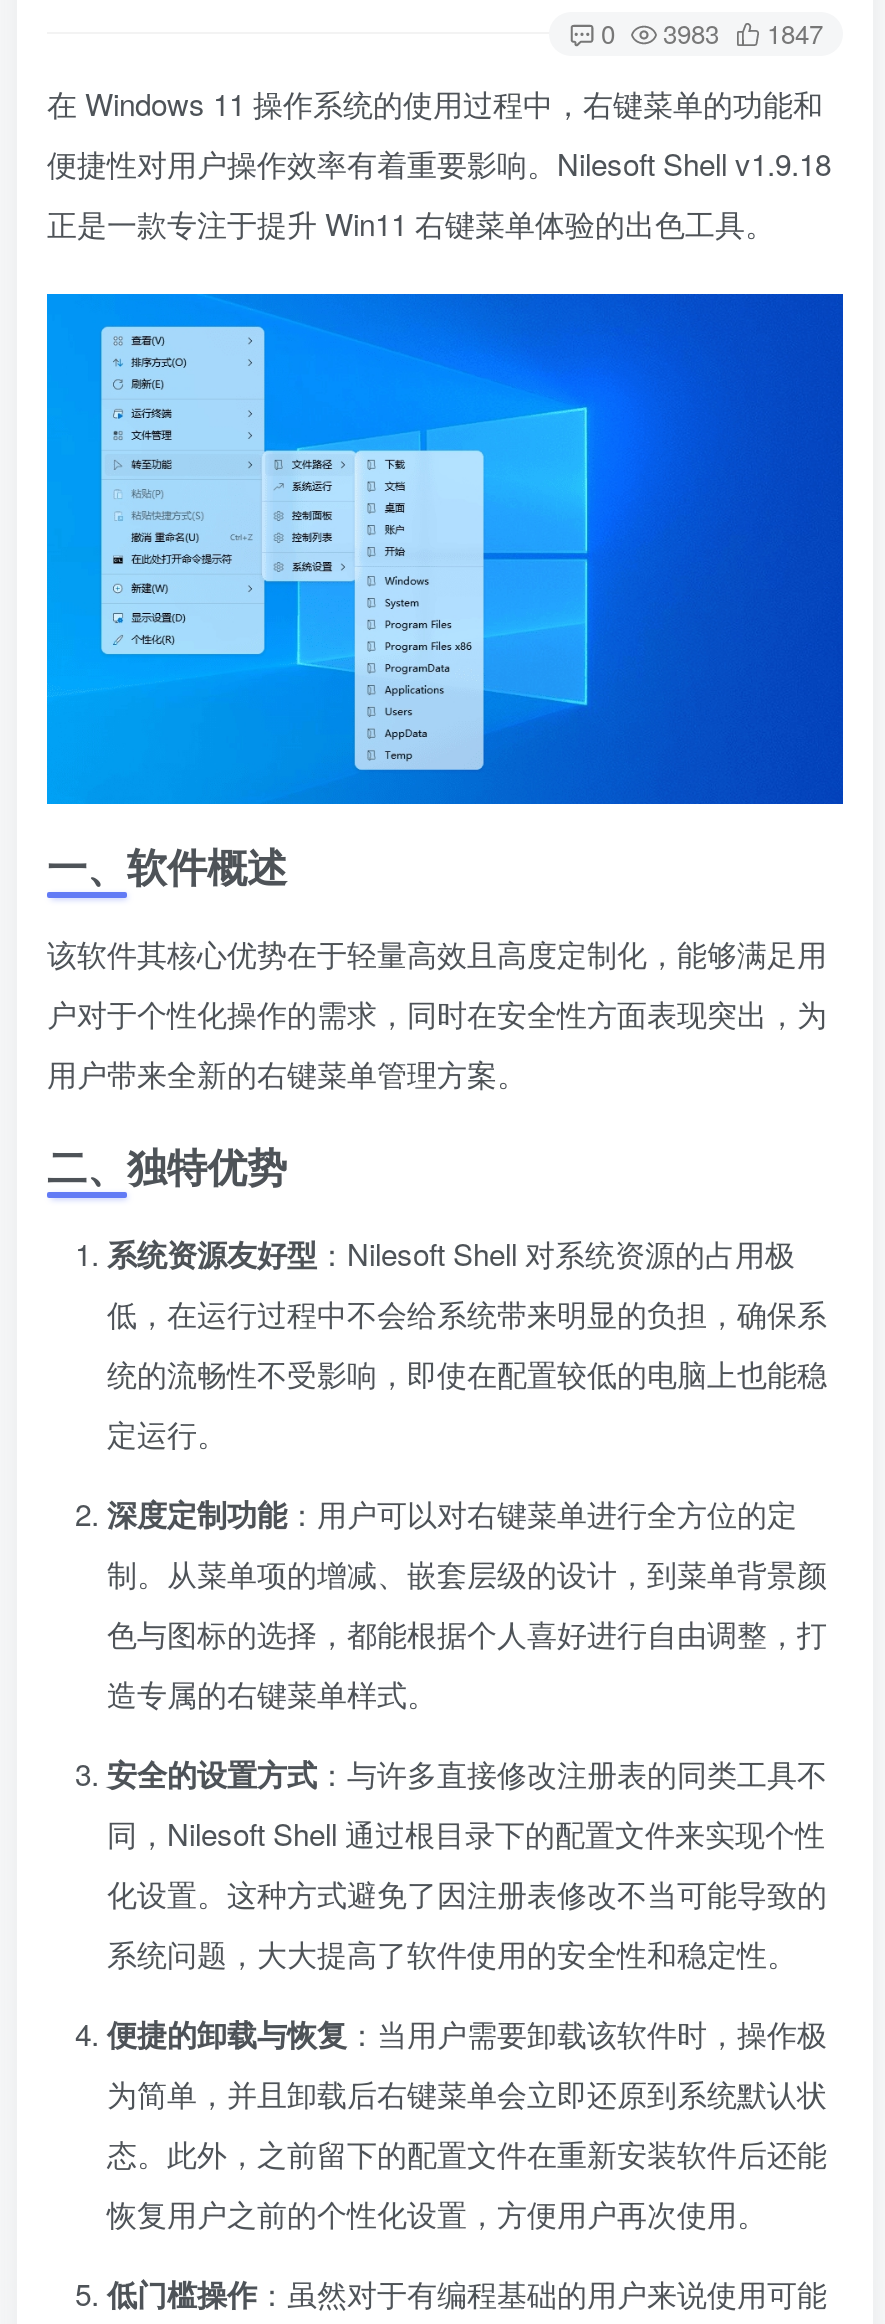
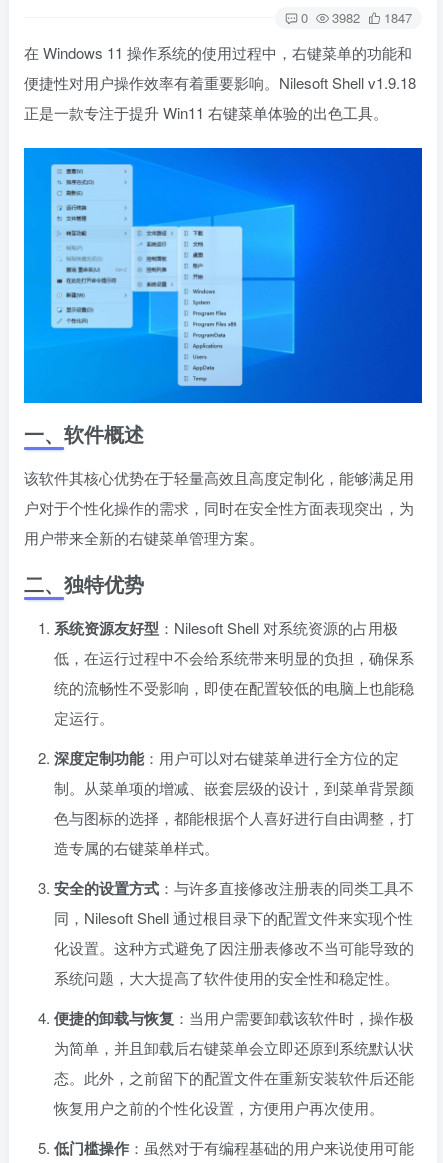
[601,14,823,52] 0 3983 1847 -> [301,8,412,27] 0 3982 1847

